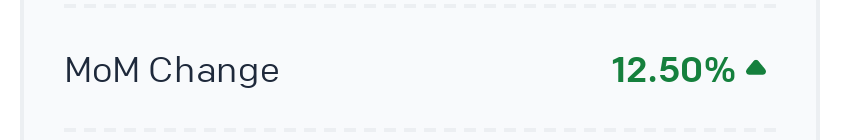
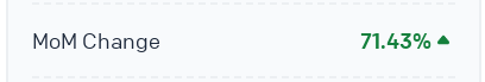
[612,46,736,90] 12.50% -> [360,27,432,53] 71.43%

